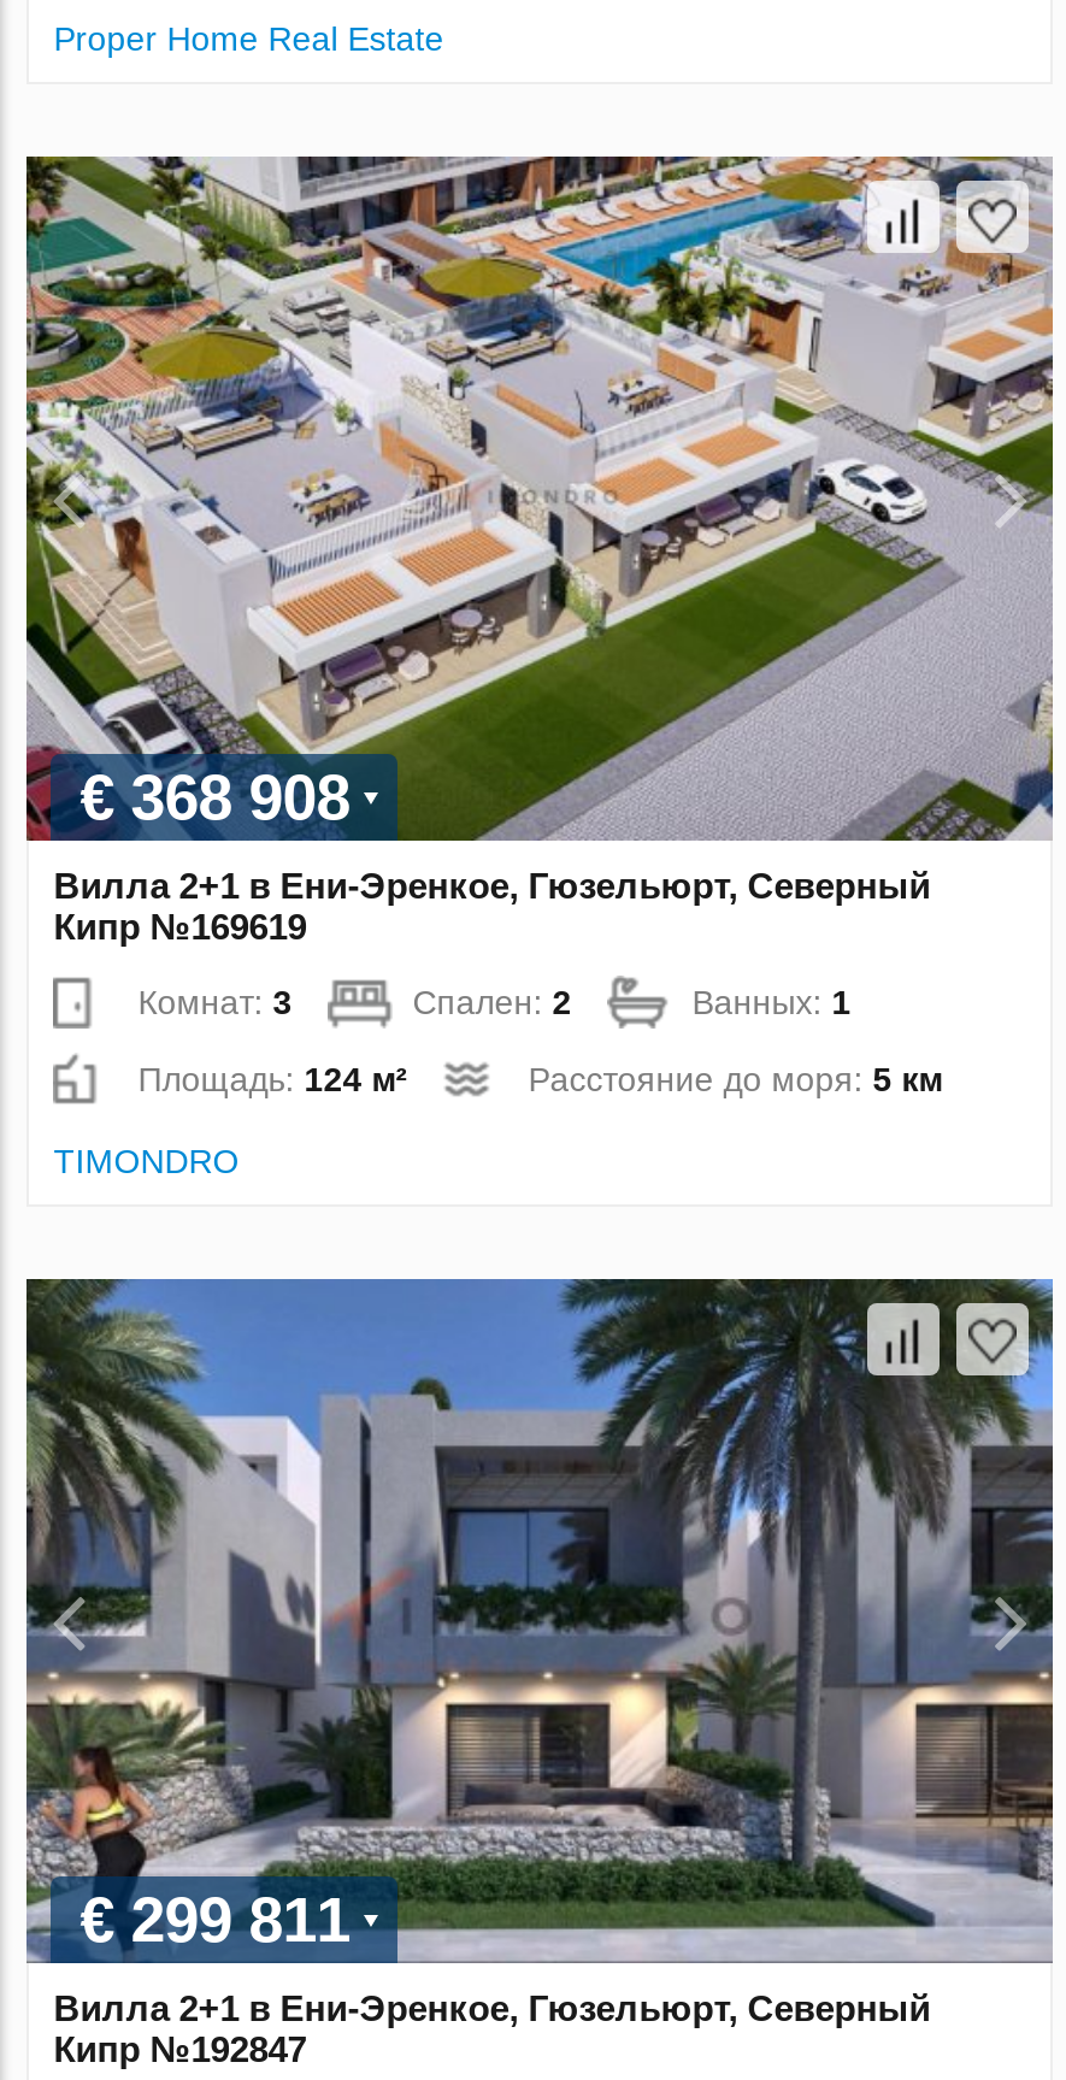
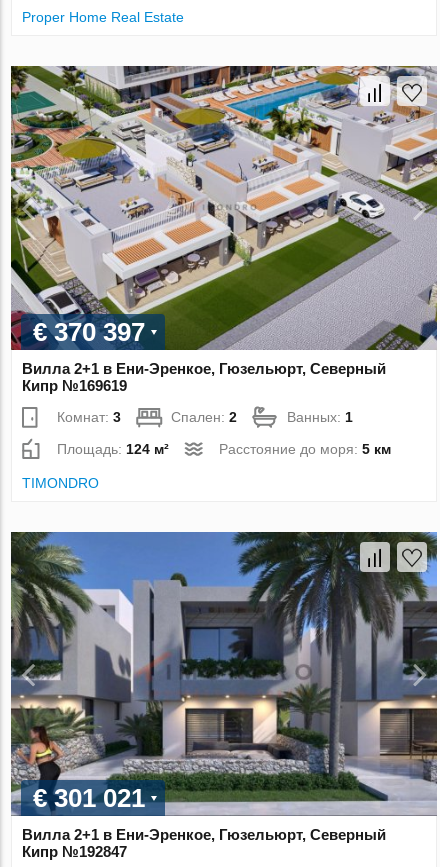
[80,762,350,834] € 368 908 -> [33,317,145,347] € 370 397
[80,1883,350,1956] € 299 811 -> [33,783,145,813] € 301 021

